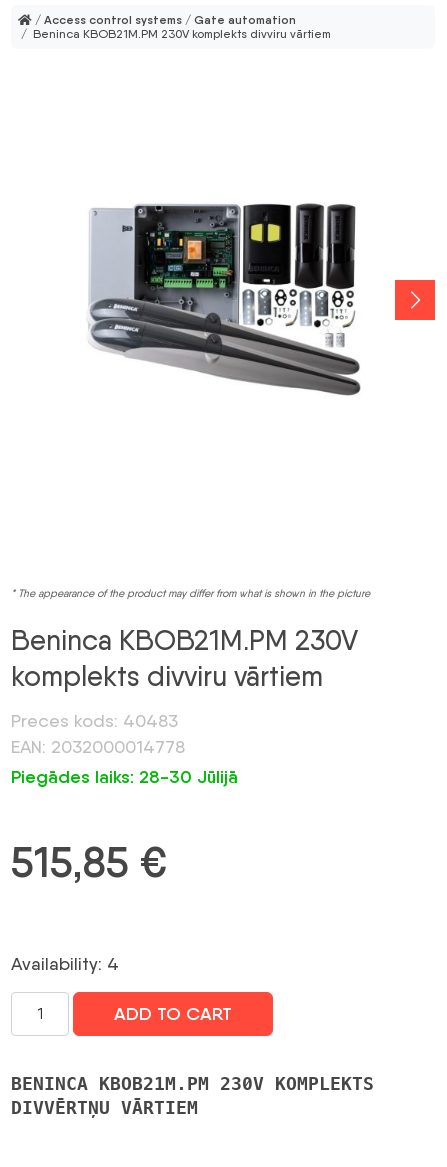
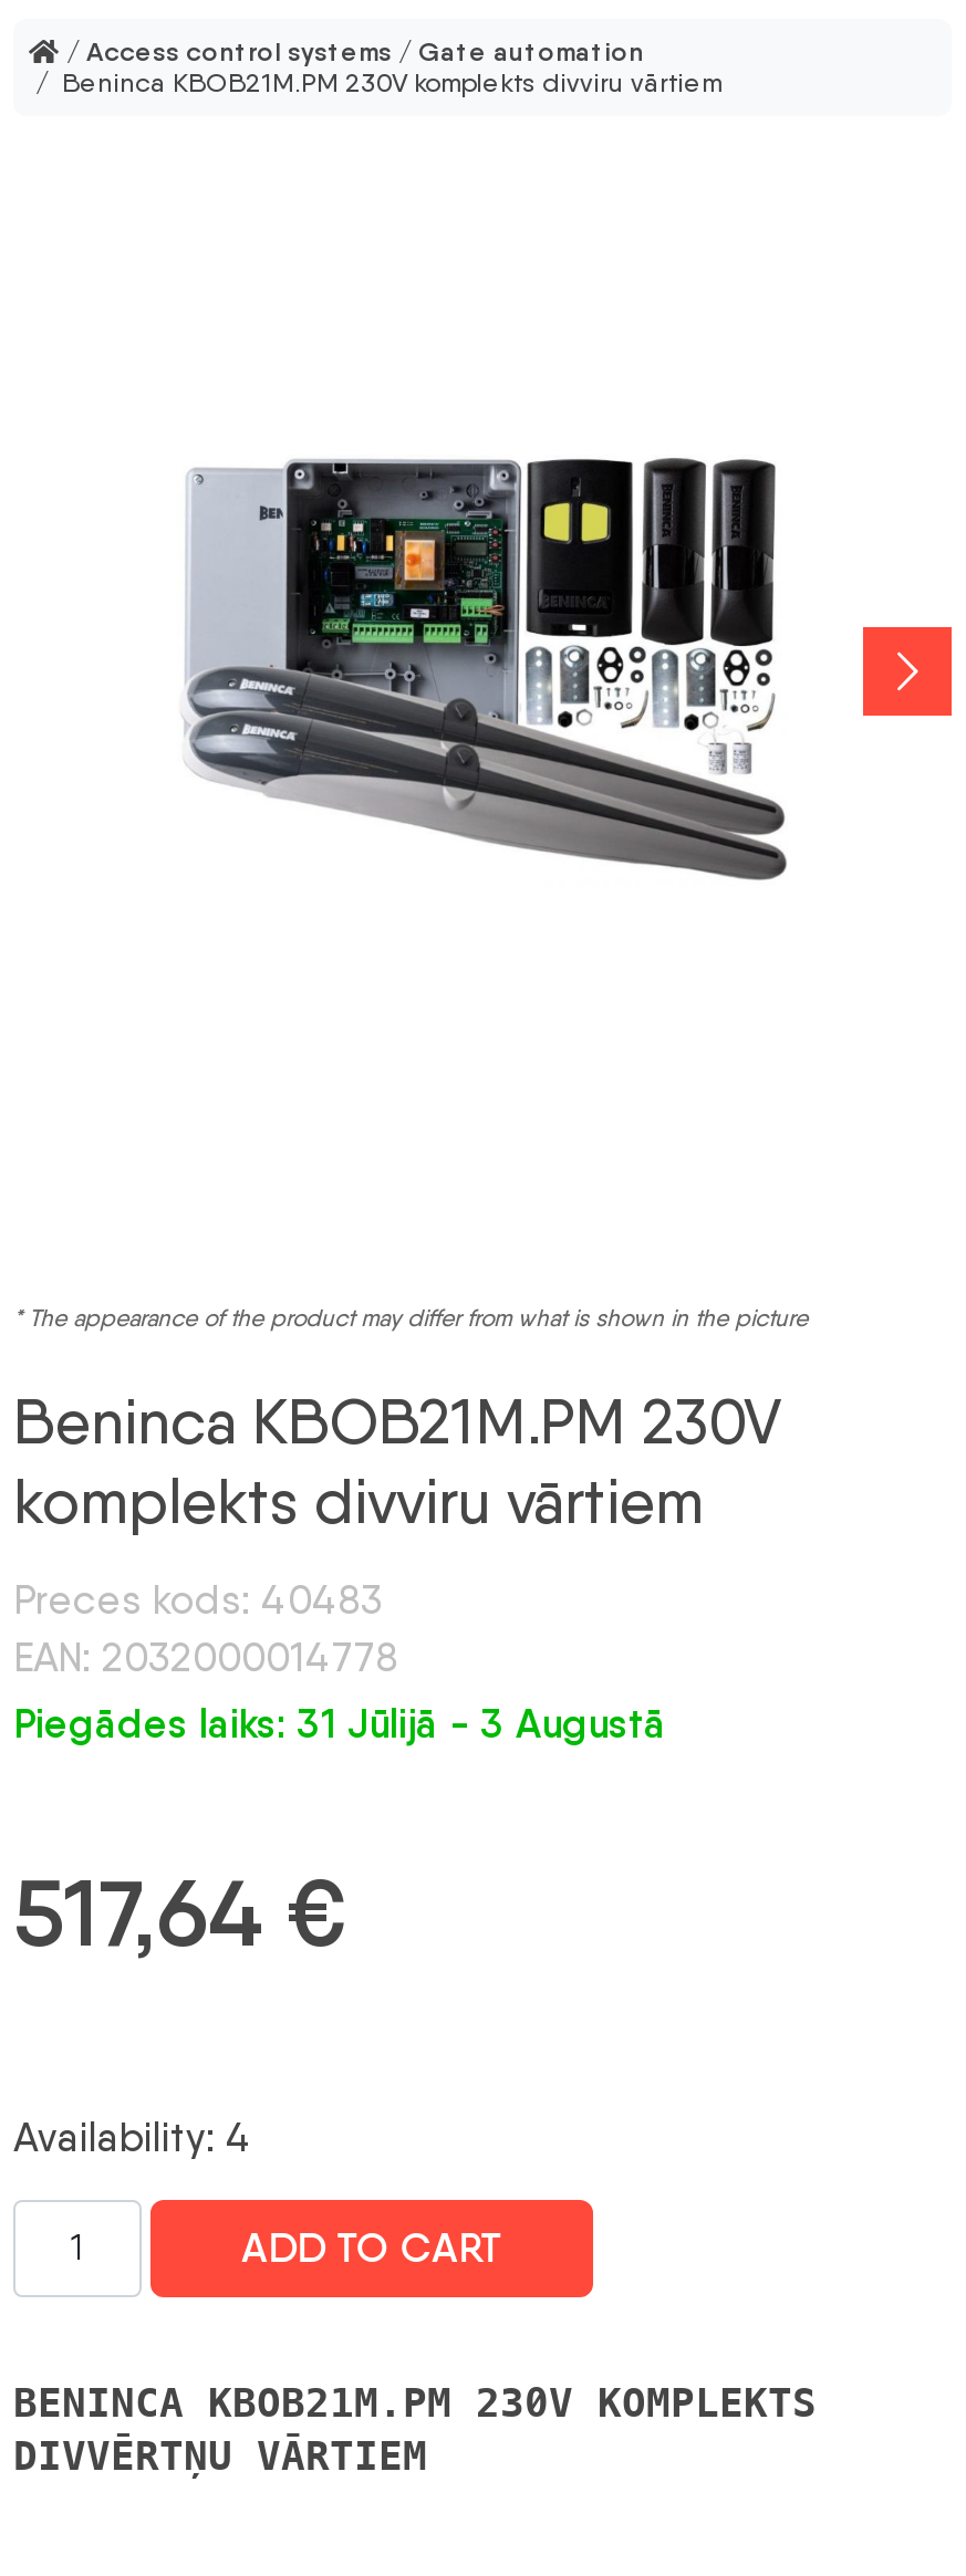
[11,766,238,788] Piegādes laiks: 28-30 Jūlijā -> [13,1701,666,1749] Piegādes laiks: 31 Jūlijā - 3 Augustā
[11,836,167,888] 515,85 € -> [13,1856,347,1971] 517,64 €

